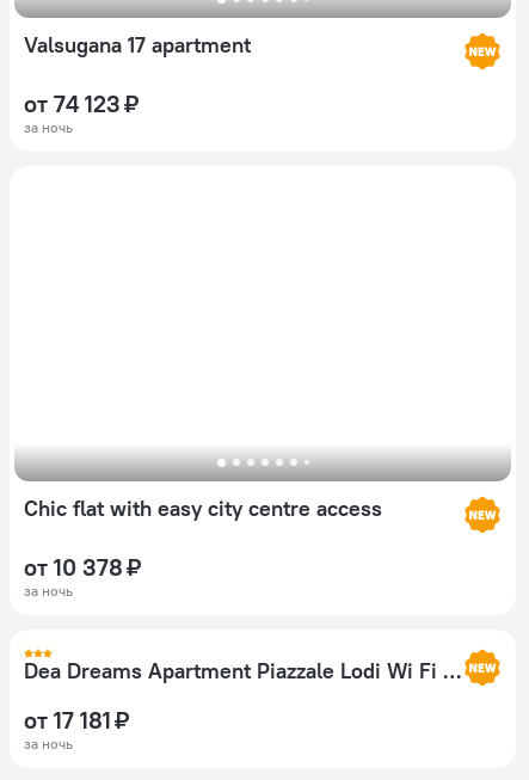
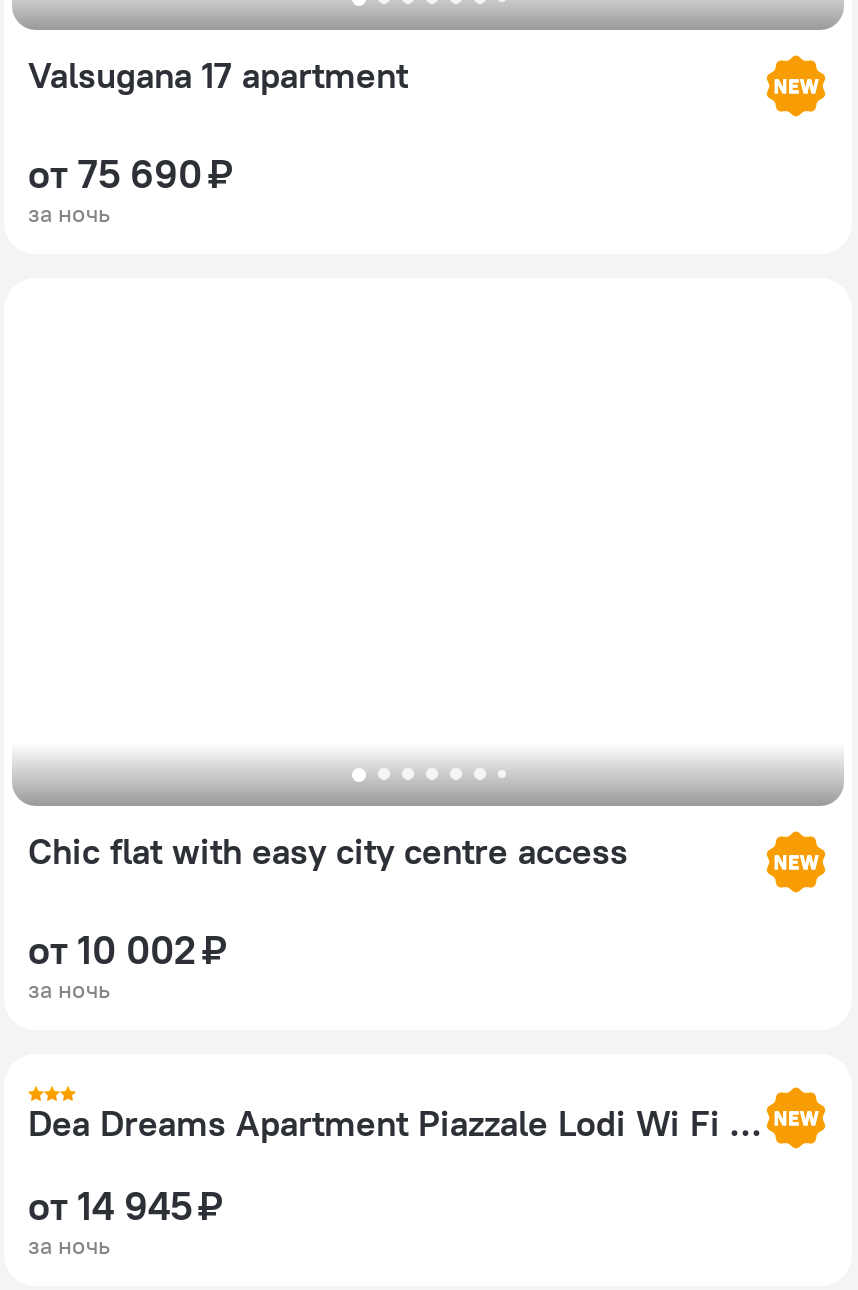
[24,88,139,118] от 74 123 ₽ -> [28,148,232,198] от 75 690 ₽
[24,552,141,582] от 10 378 ₽ -> [28,924,226,974] от 10 002 ₽
[24,705,129,735] от 17 181 ₽ -> [28,1180,222,1230] от 14 945 ₽

